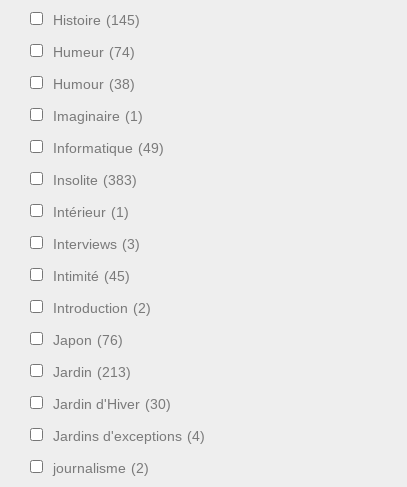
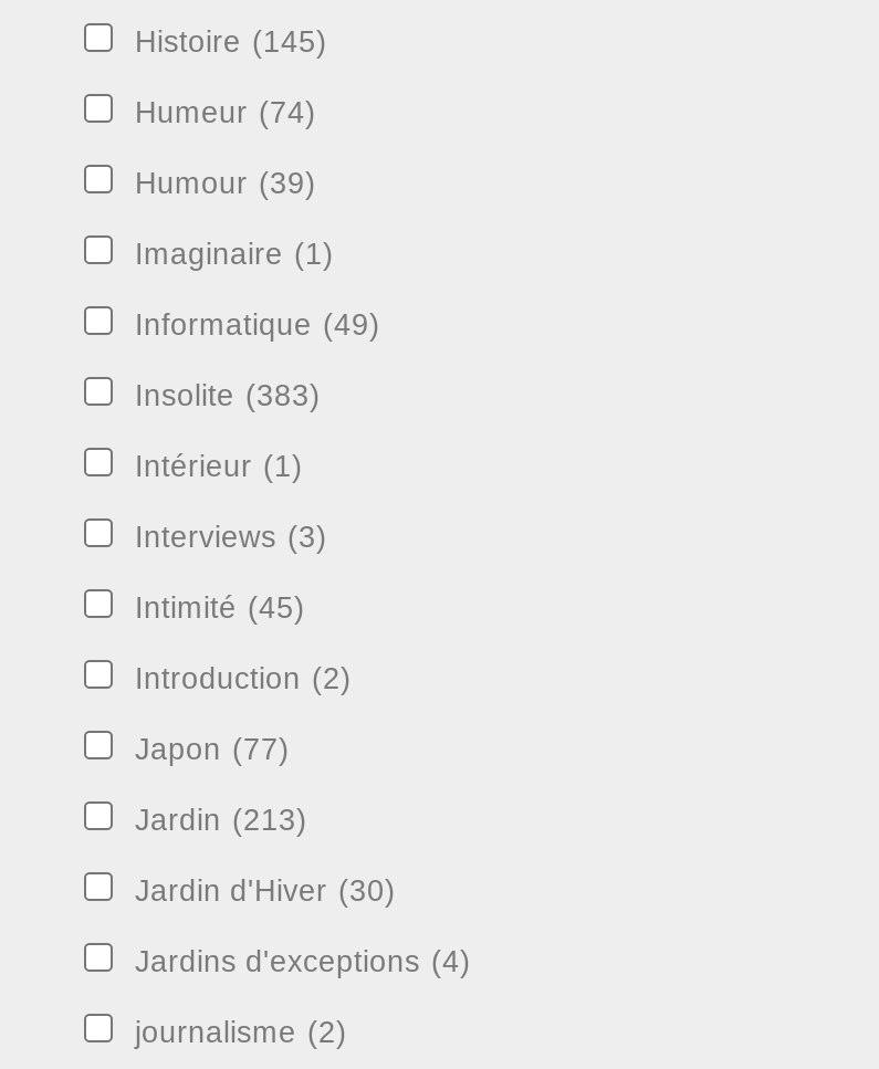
[53,77,135,92] Humour (38) -> [135,167,316,200] Humour (39)
[53,333,123,348] Japon (76) -> [135,733,290,766] Japon (77)

